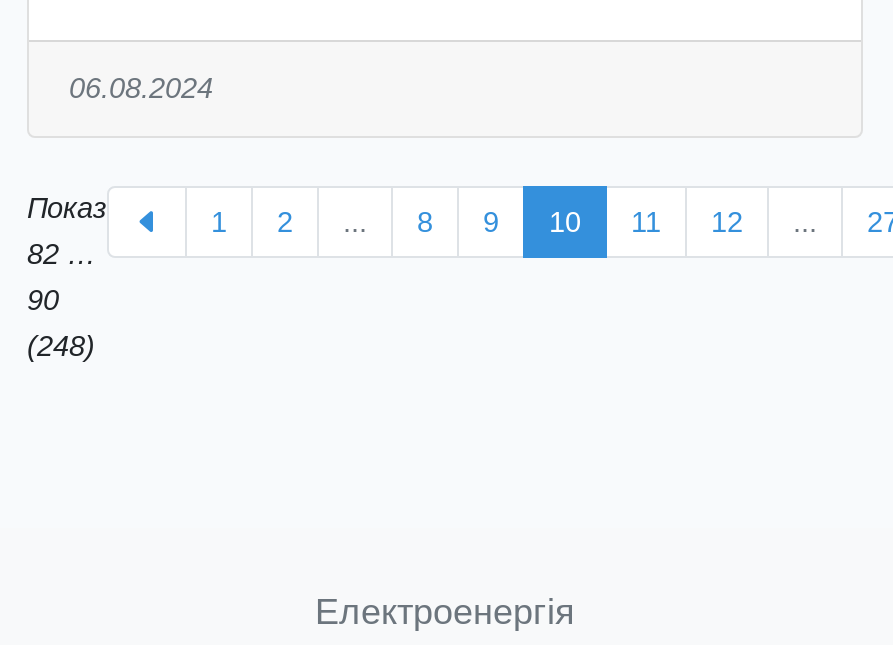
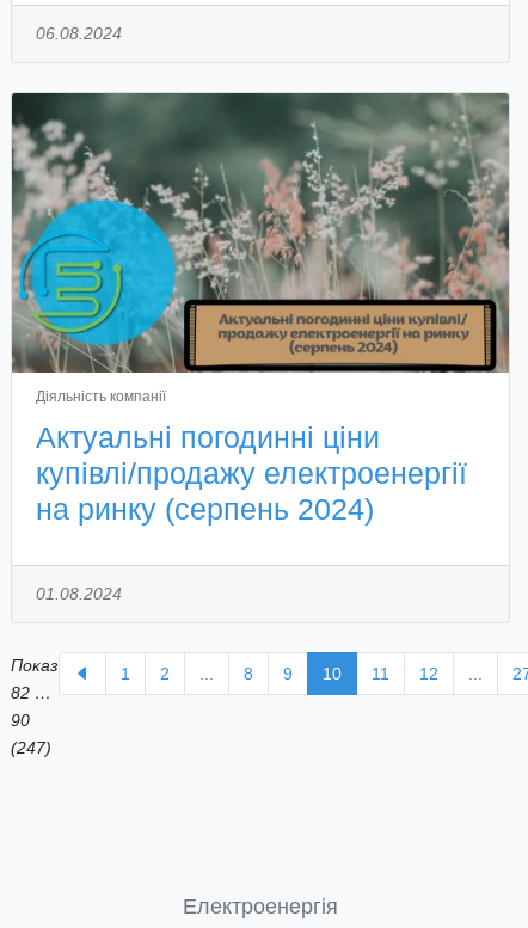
none -> [11,92,510,603] [image] | Діяльність компанії | Актуальні погодинні ціни | купівлі/продажу електроенергії | на ринку (серпень 2024) | 01.08.2024
[27,331,95,363] (248) -> [11,738,51,757] (247)

